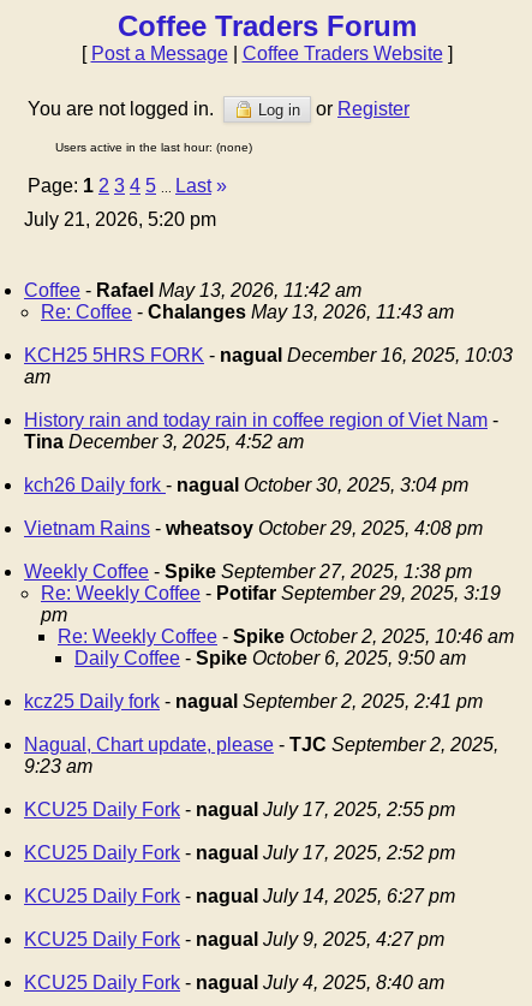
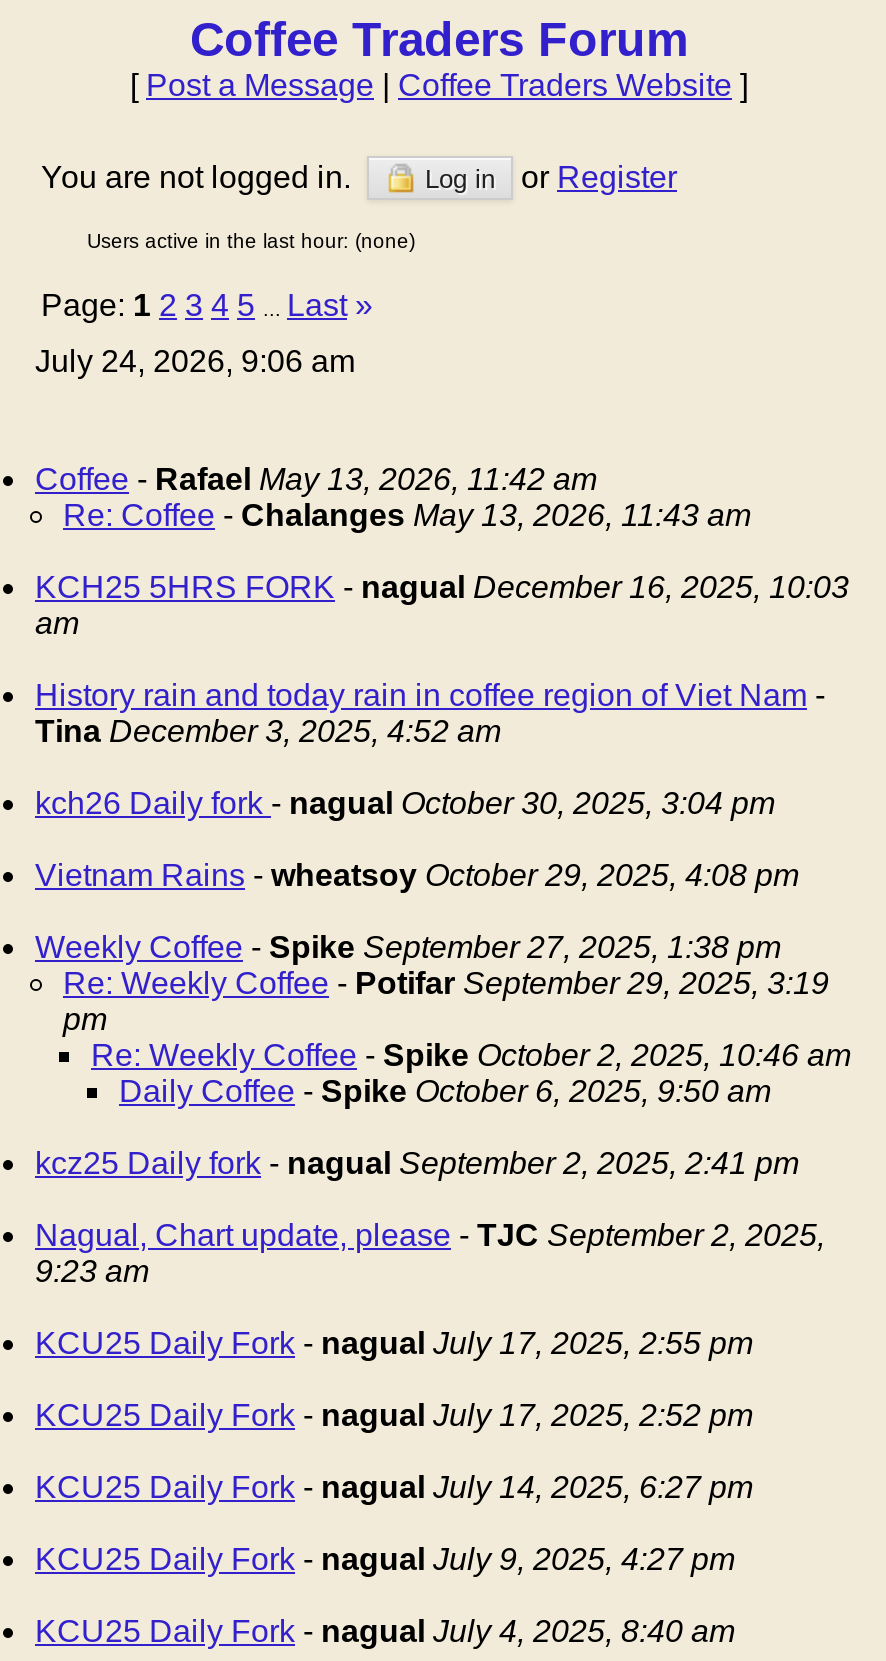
[24,209,226,230] July 21, 2026, 5:20 pm -> [35,344,371,378] July 24, 2026, 9:06 am

